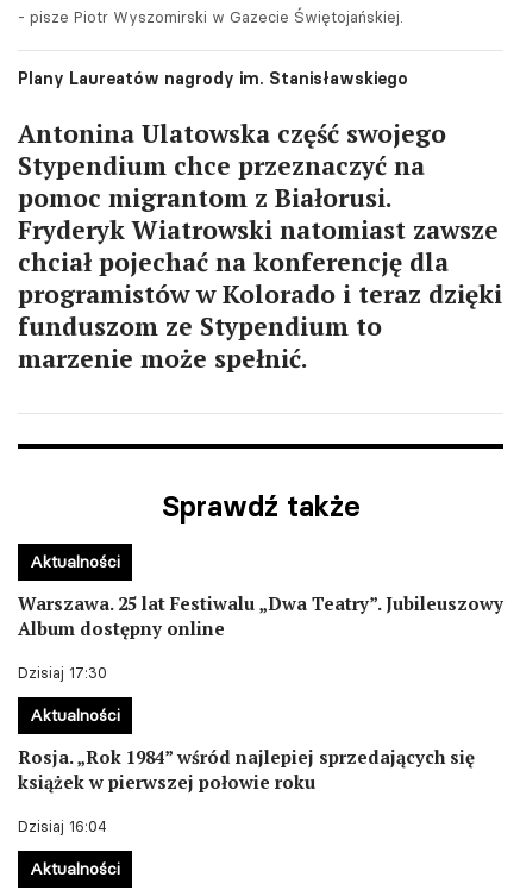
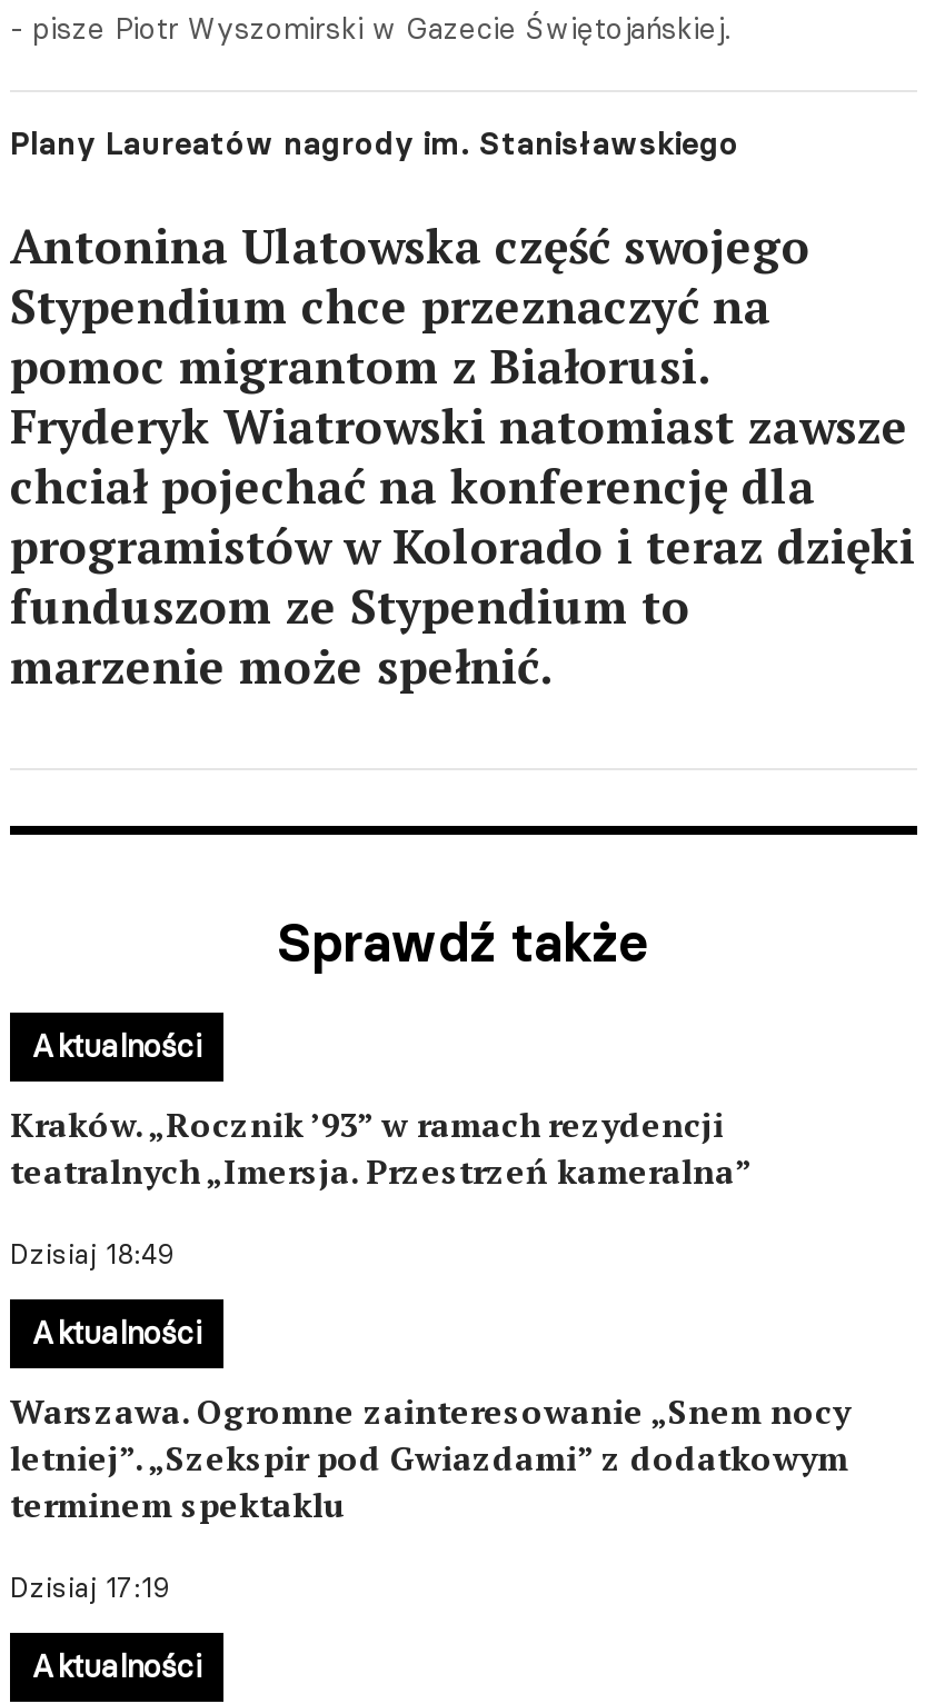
[18,591,503,640] Warszawa. 25 lat Festiwalu „Dwa Teatry”. Jubileuszowy | Album dostępny online -> [10,1102,753,1193] Kraków. „Rocznik ’93” w ramach rezydencji | teatralnych „Imersja. Przestrzeń kameralna”
[18,664,107,682] Dzisiaj 17:30 -> [10,1237,175,1270] Dzisiaj 18:49
[18,745,475,794] Rosja. „Rok 1984” wśród najlepiej sprzedających się | książek w pierwszej połowie roku -> [10,1388,851,1526] Warszawa. Ogromne zainteresowanie „Snem nocy | letniej”. „Szekspir pod Gwiazdami” z dodatkowym | terminem spektaklu
[18,817,106,835] Dzisiaj 16:04 -> [10,1571,170,1604] Dzisiaj 17:19

